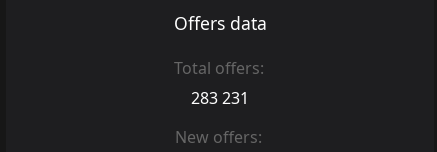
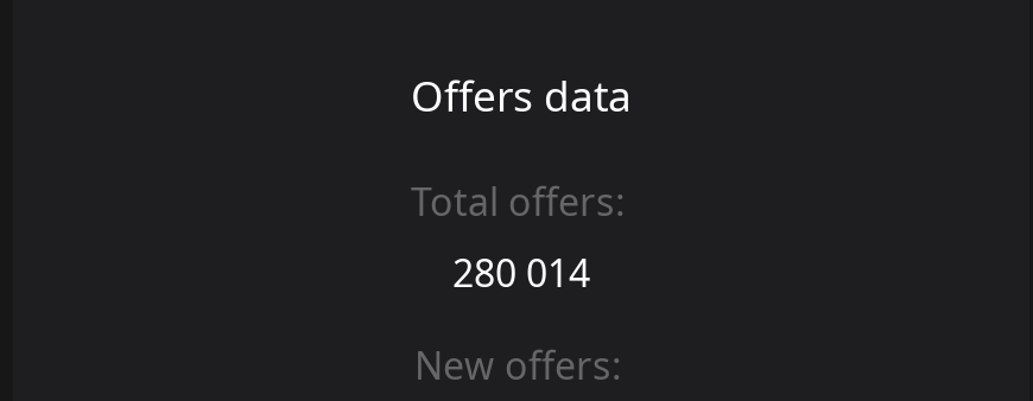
[191,86,249,108] 283 231 -> [452,246,590,298] 280 014

